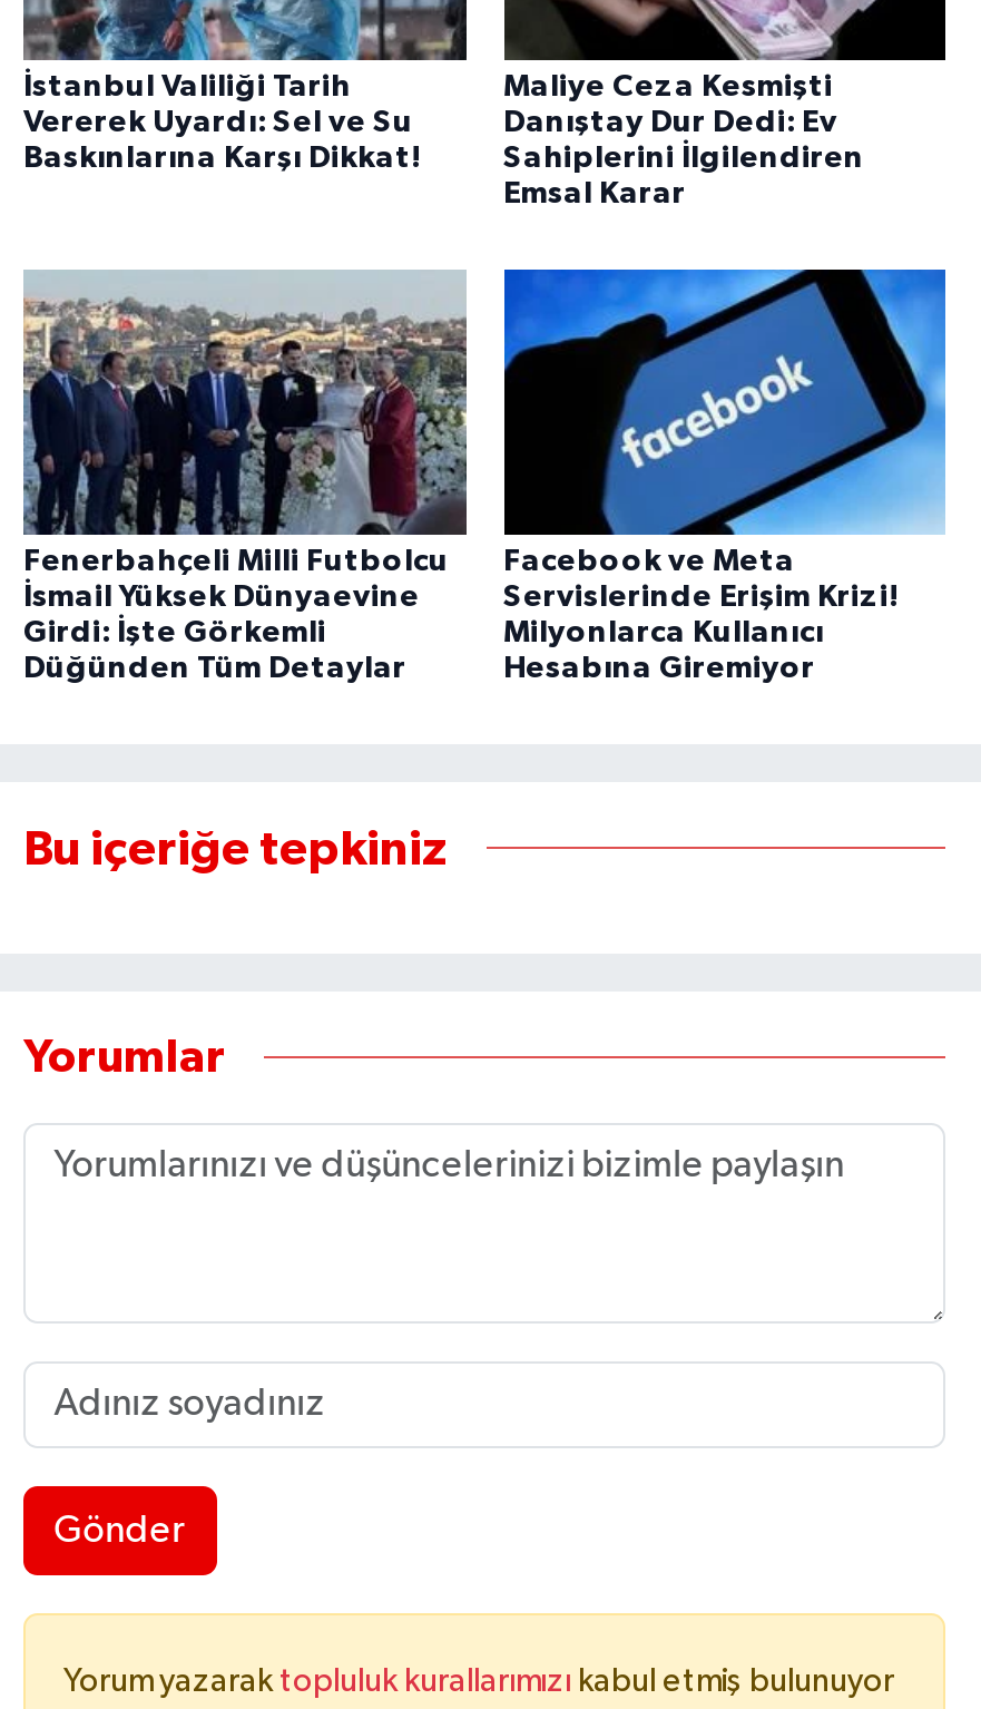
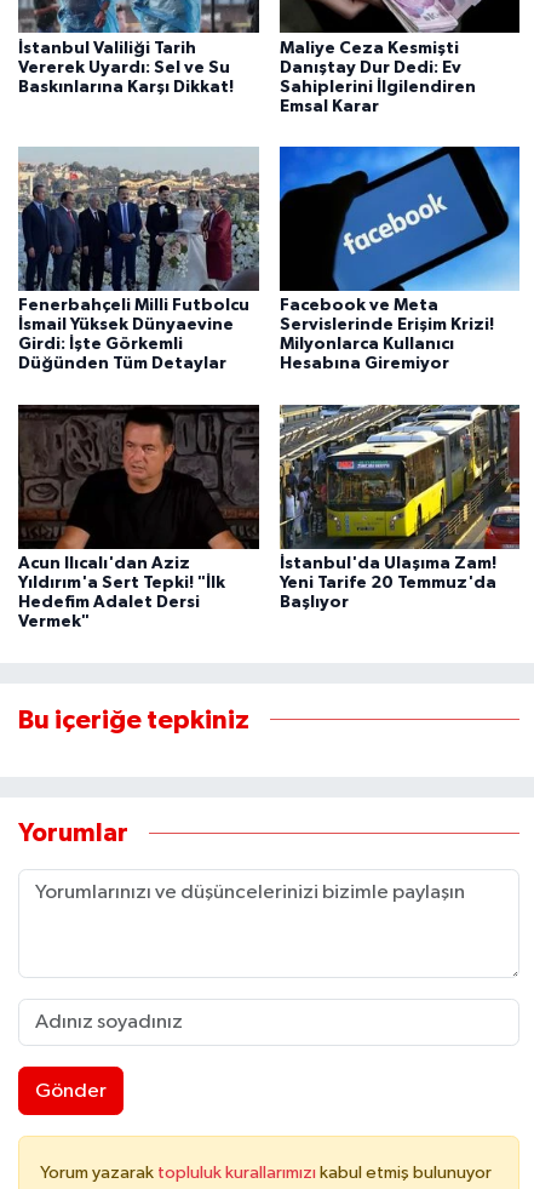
none -> [17,404,260,631] [image] | Acun Ilıcalı'dan Aziz | Yıldırım'a Sert Tepki! "İlk | Hedefim Adalet Dersi | Vermek"
none -> [279,404,521,611] [image] | İstanbul'da Ulaşıma Zam! | Yeni Tarife 20 Temmuz'da | Başlıyor

